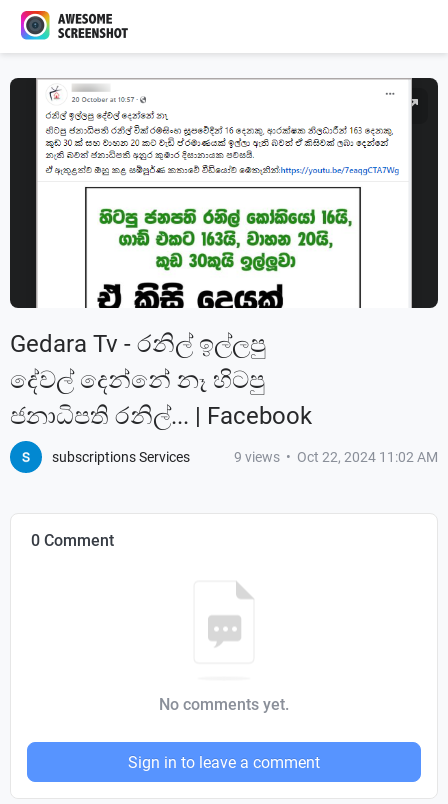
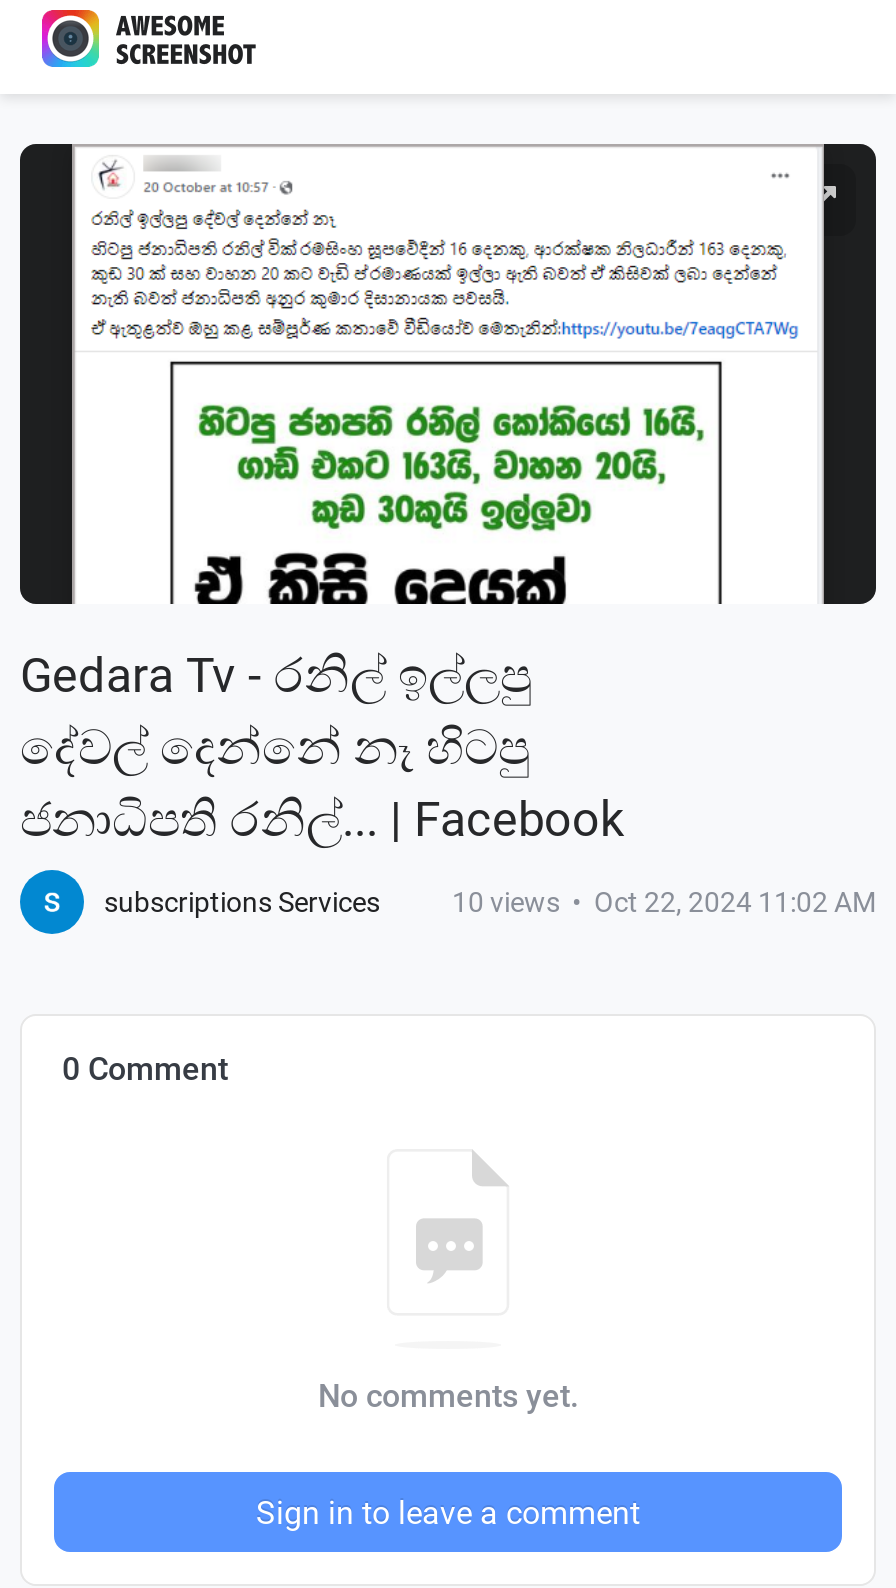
[234,449,438,465] 9 views • Oct 22, 2024 11:02 AM -> [452,886,876,918] 10 views • Oct 22, 2024 11:02 AM

